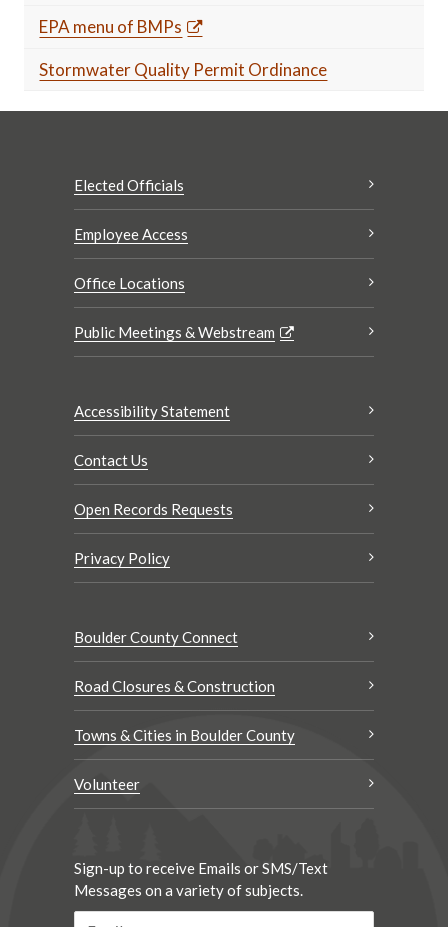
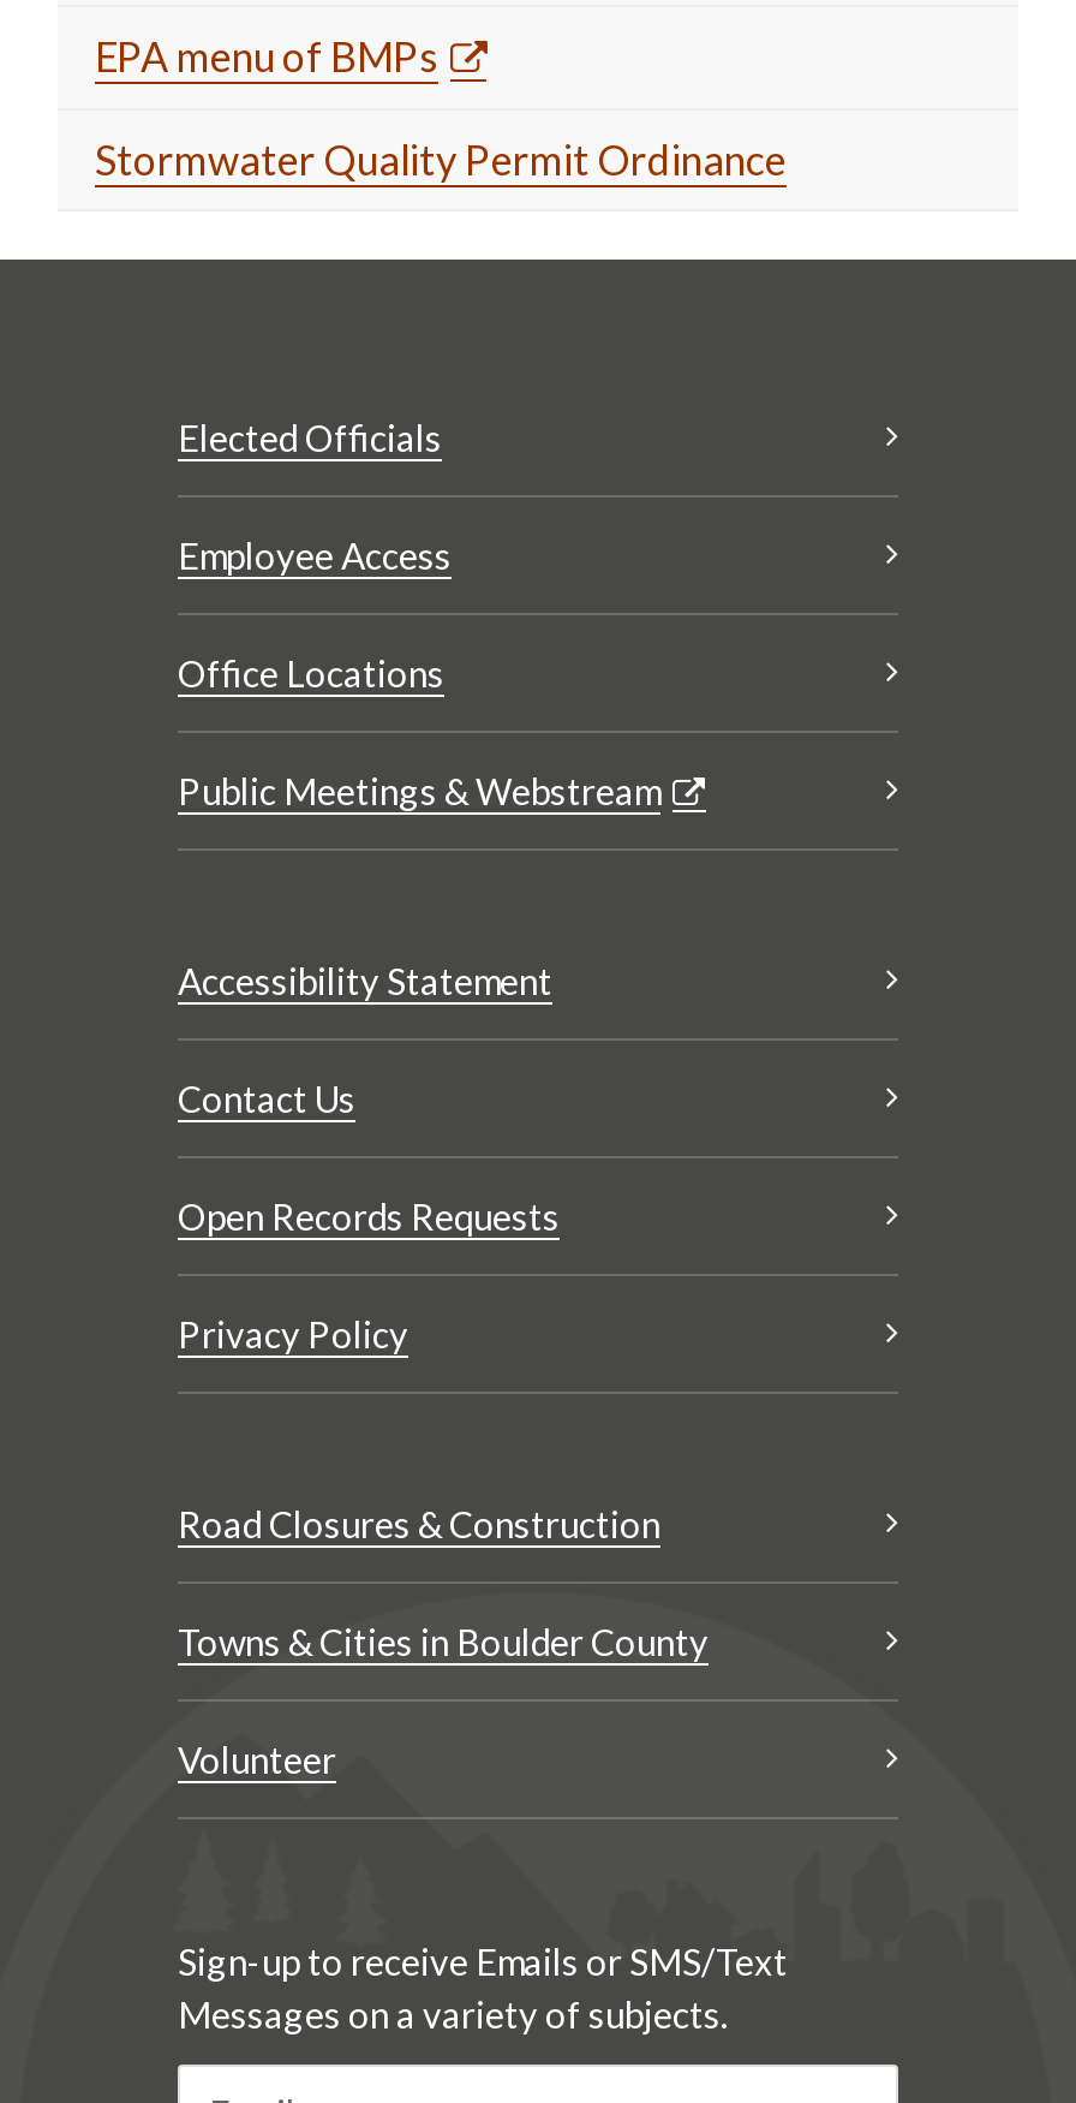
[74,628,238,646] Boulder County Connect -> none

